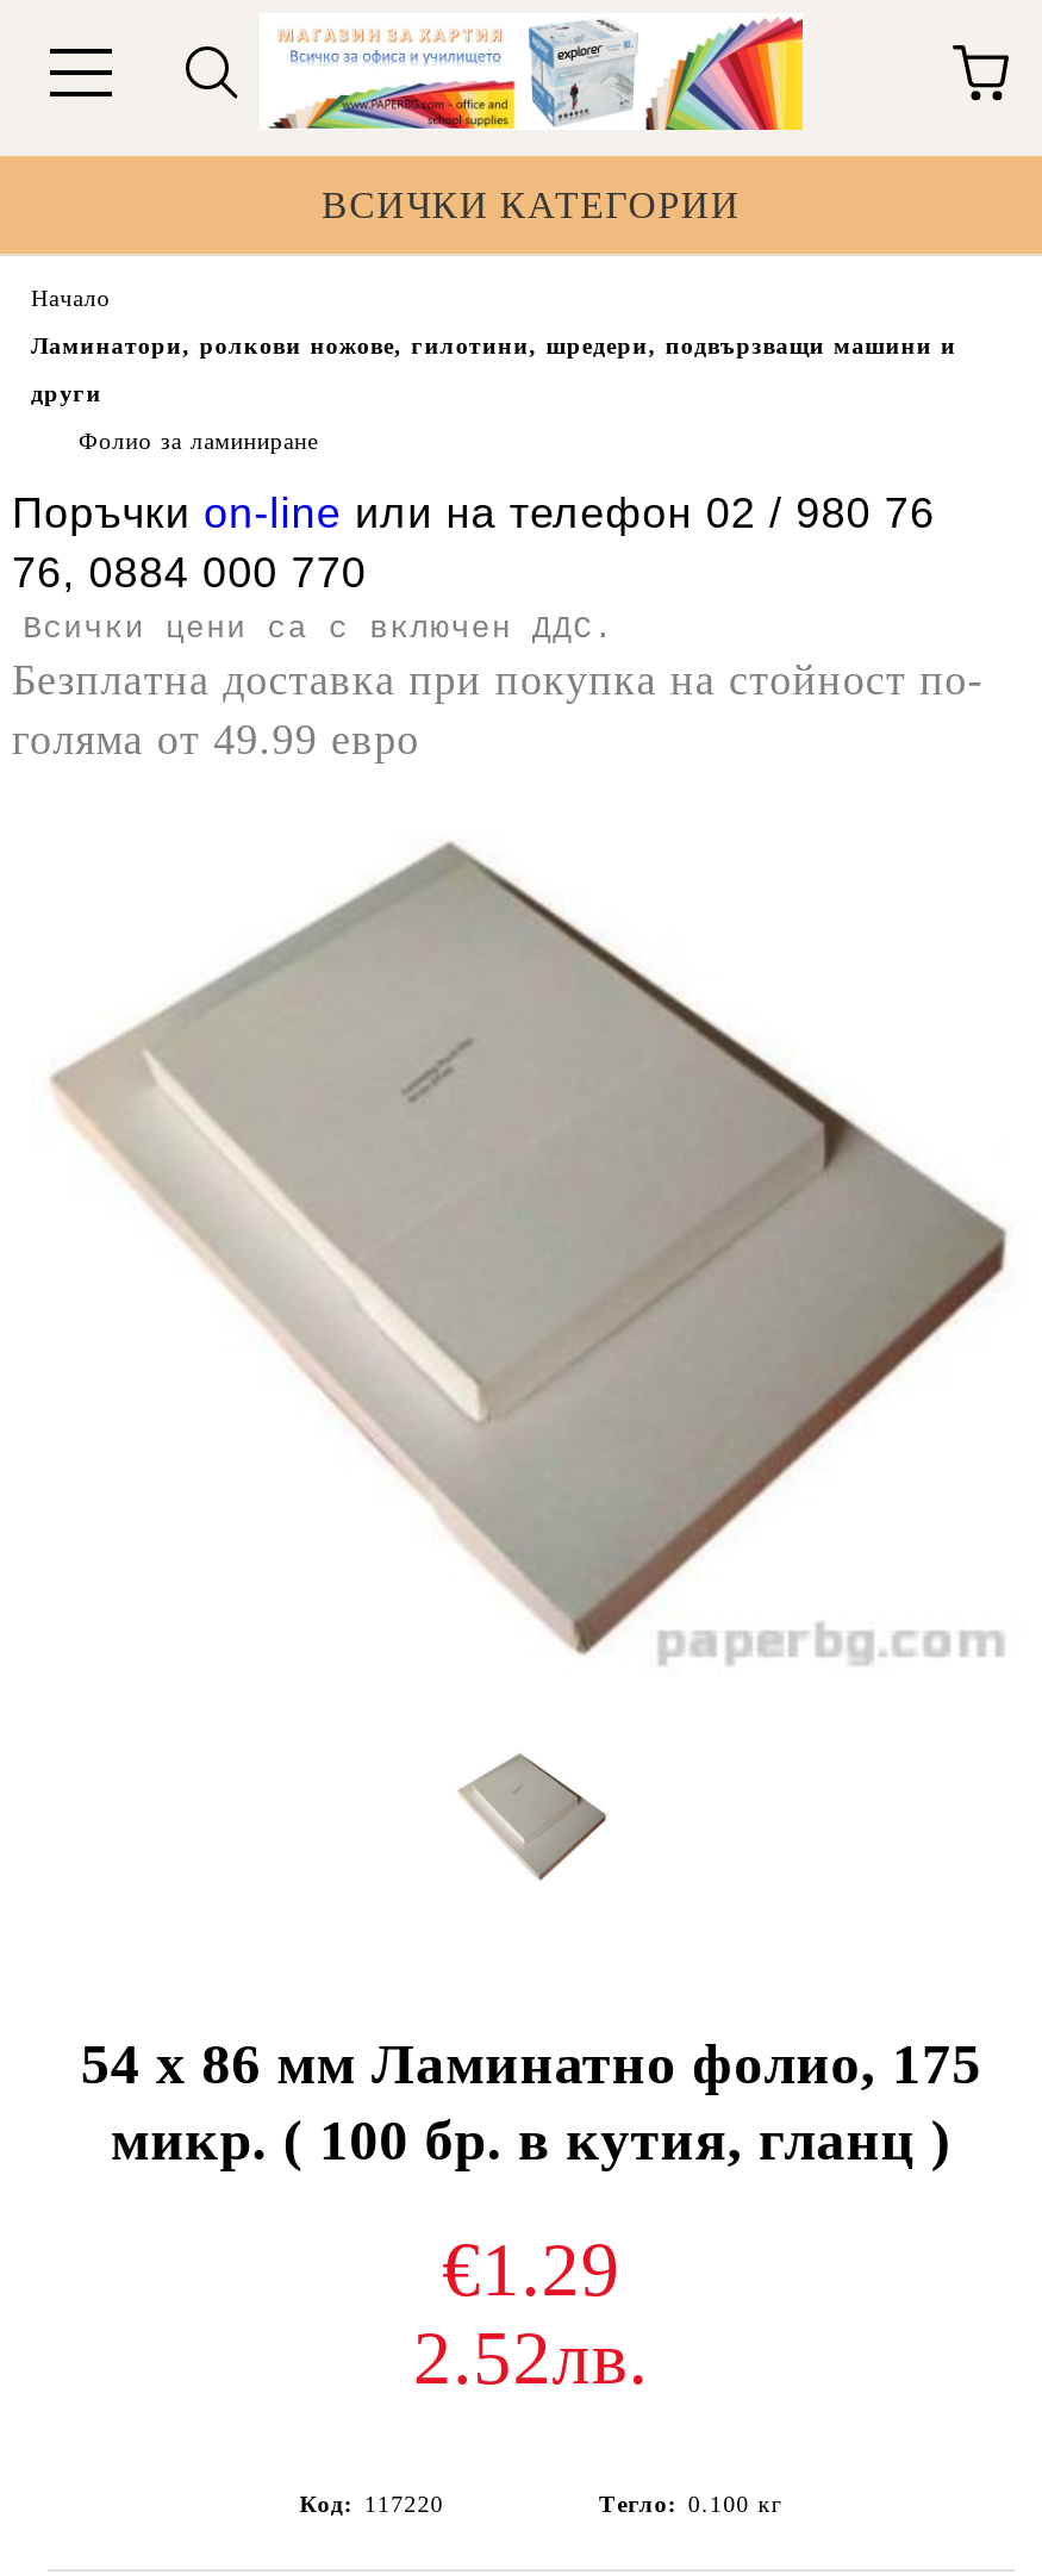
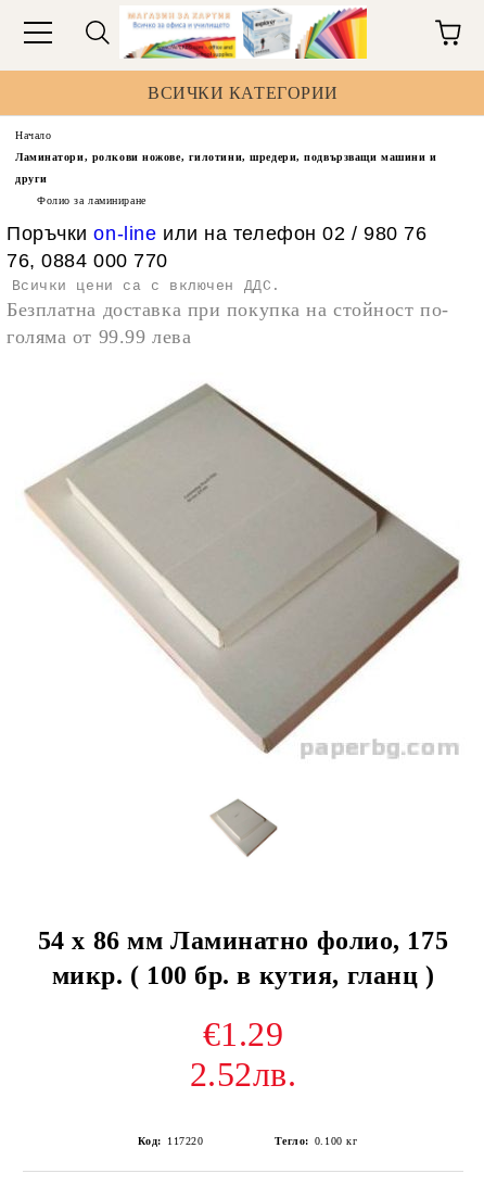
[12,716,420,764] голяма от 49.99 евро -> [7,326,191,348] голяма от 99.99 лева

